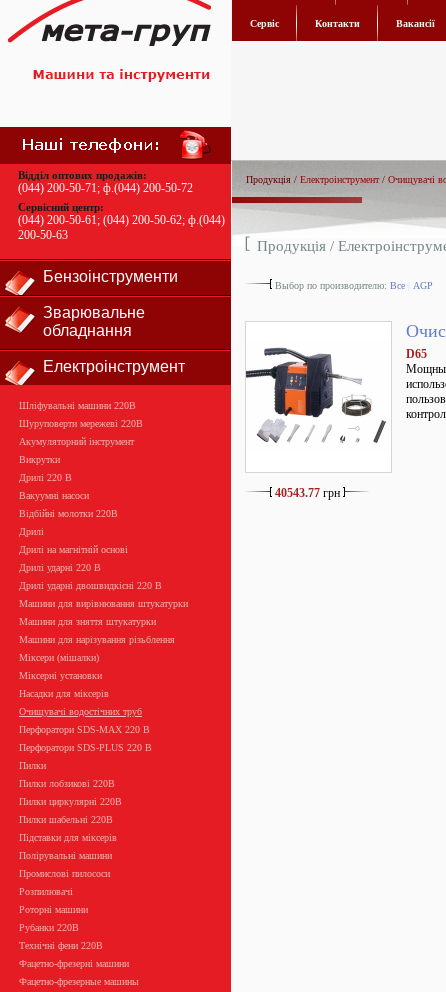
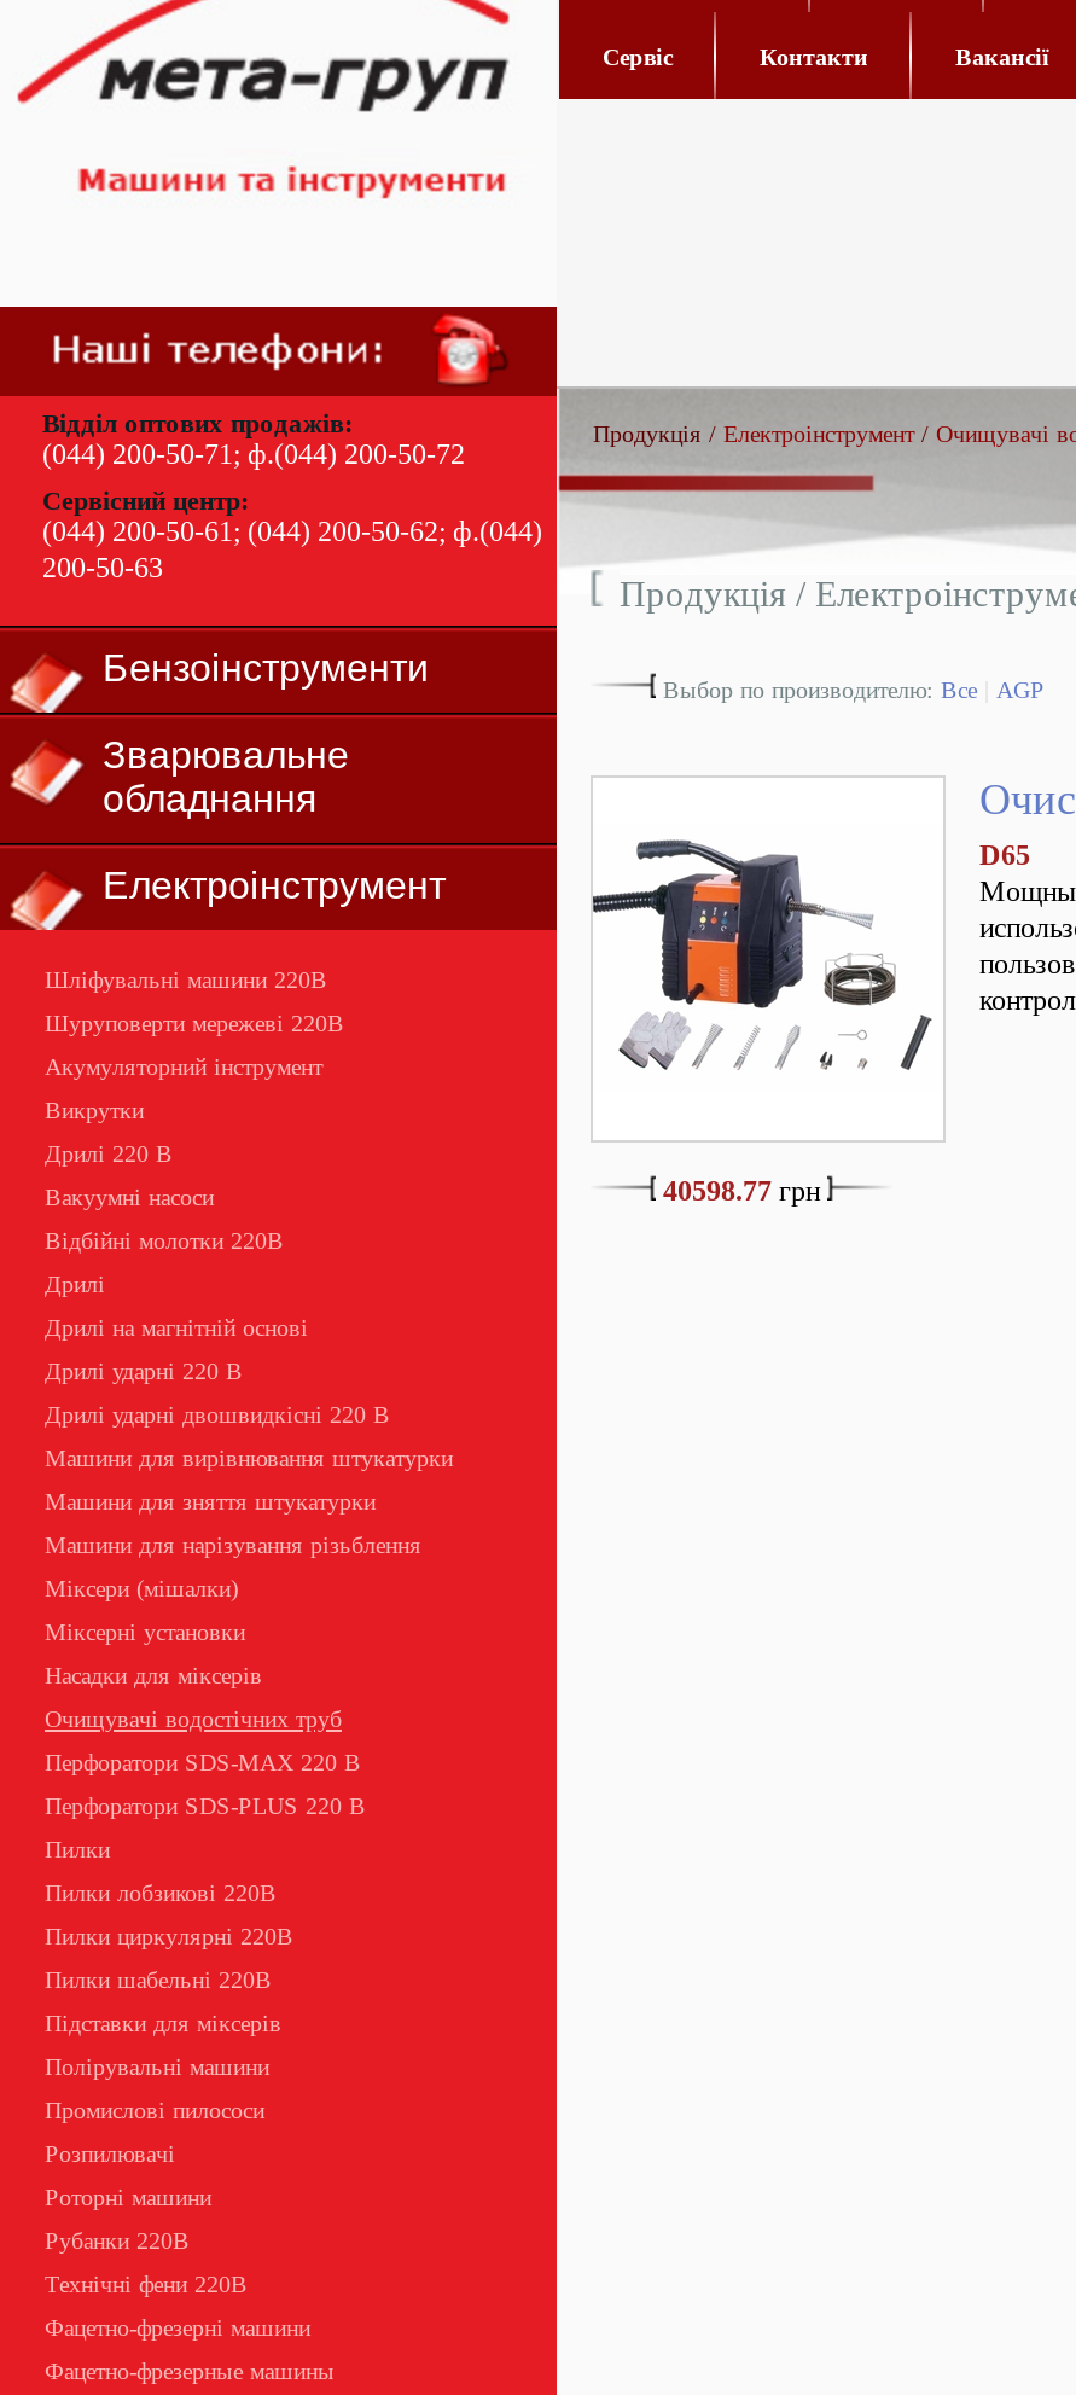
[272,486,343,500] 40543.77 грн -> [656,1174,827,1208] 40598.77 грн

